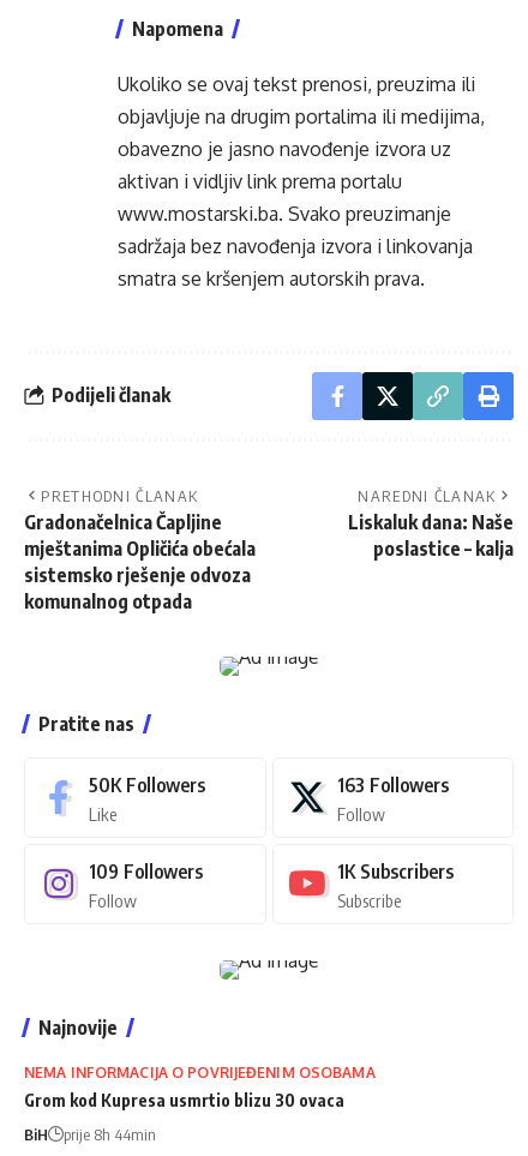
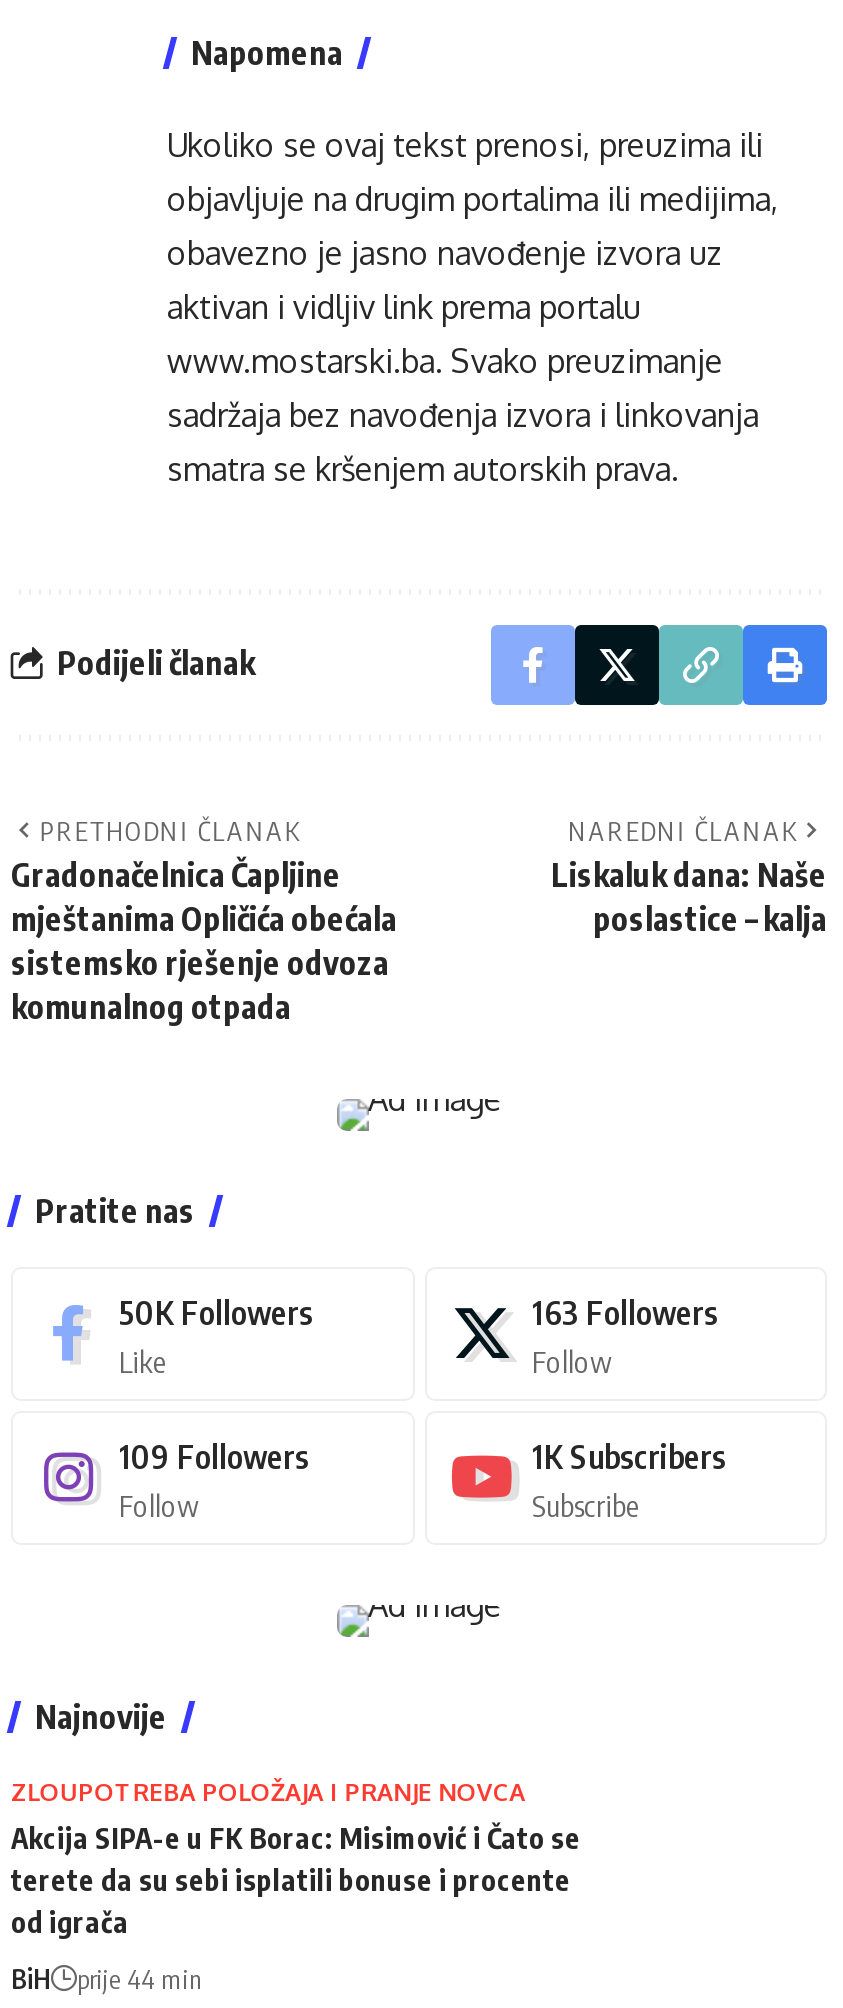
[24,1063,375,1110] NEMA INFORMACIJA O POVRIJEĐENIM OSOBAMA | Grom kod Kupresa usmrtio blizu 30 ovaca -> [11,1777,581,1939] ZLOUPOTREBA POLOŽAJA I PRANJE NOVCA | Akcija SIPA-e u FK Borac: Misimović i Čato se | terete da su sebi isplatili bonuse i procente | od igrača
[24,1125,156,1144] BiH prije 8h 44min -> [11,1963,203,1995] BiH prije 44 min

